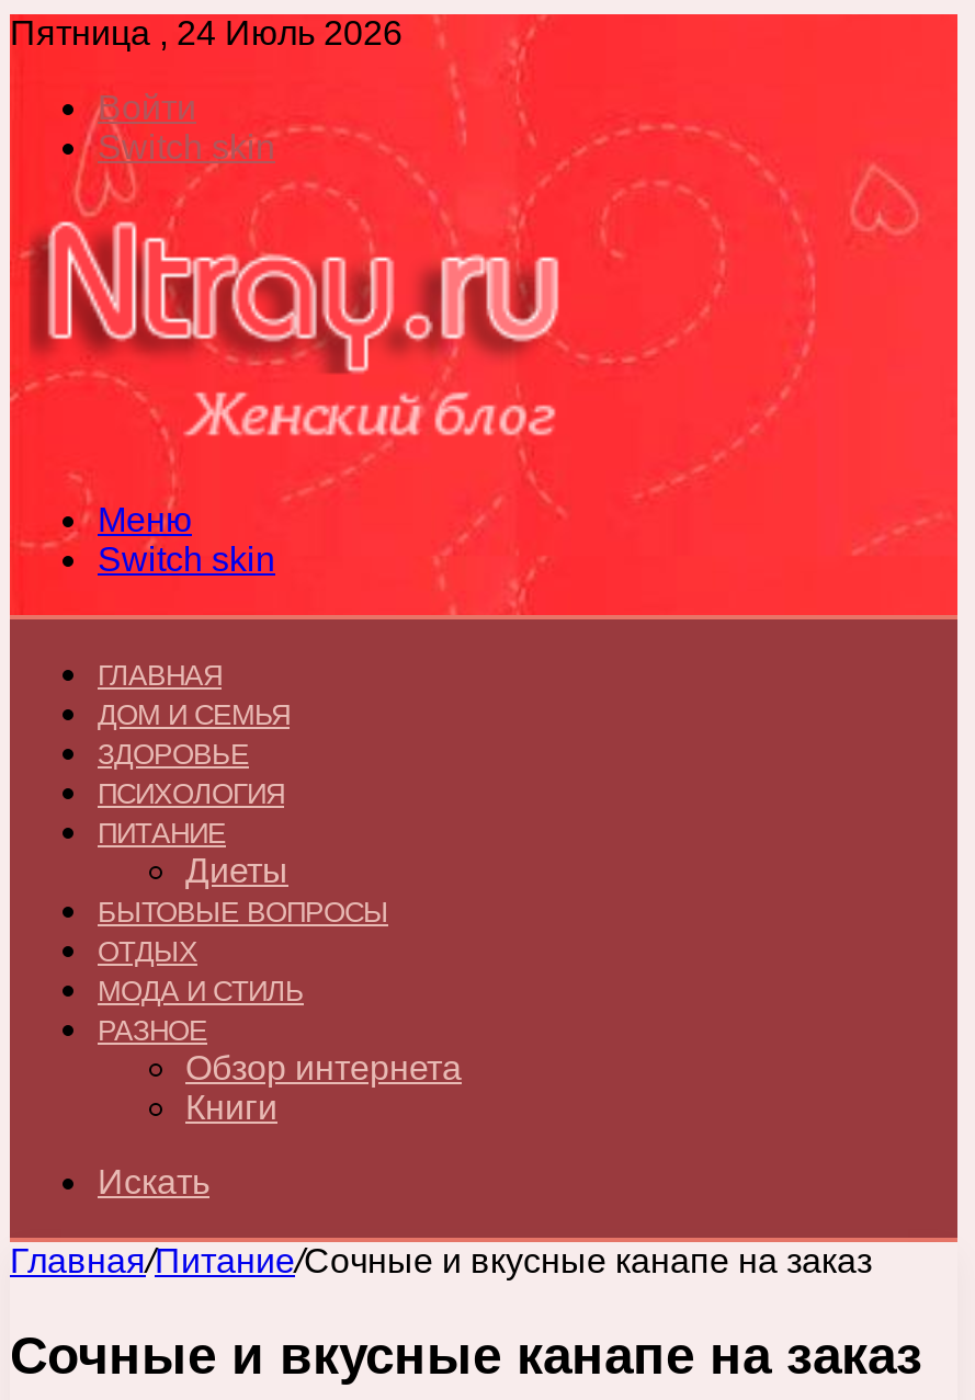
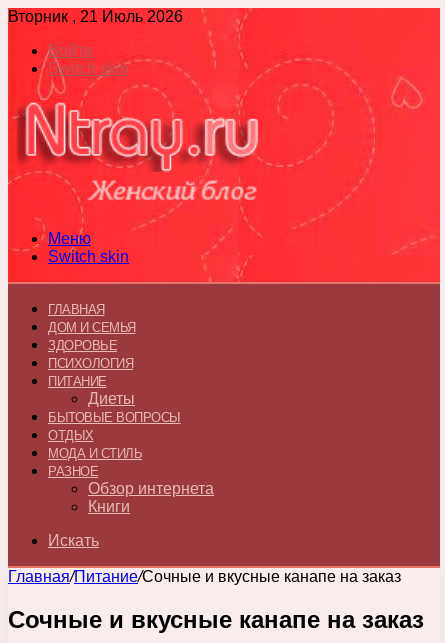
[10,14,403,52] Пятница , 24 Июль 2026 -> [8,8,183,25] Вторник , 21 Июль 2026

